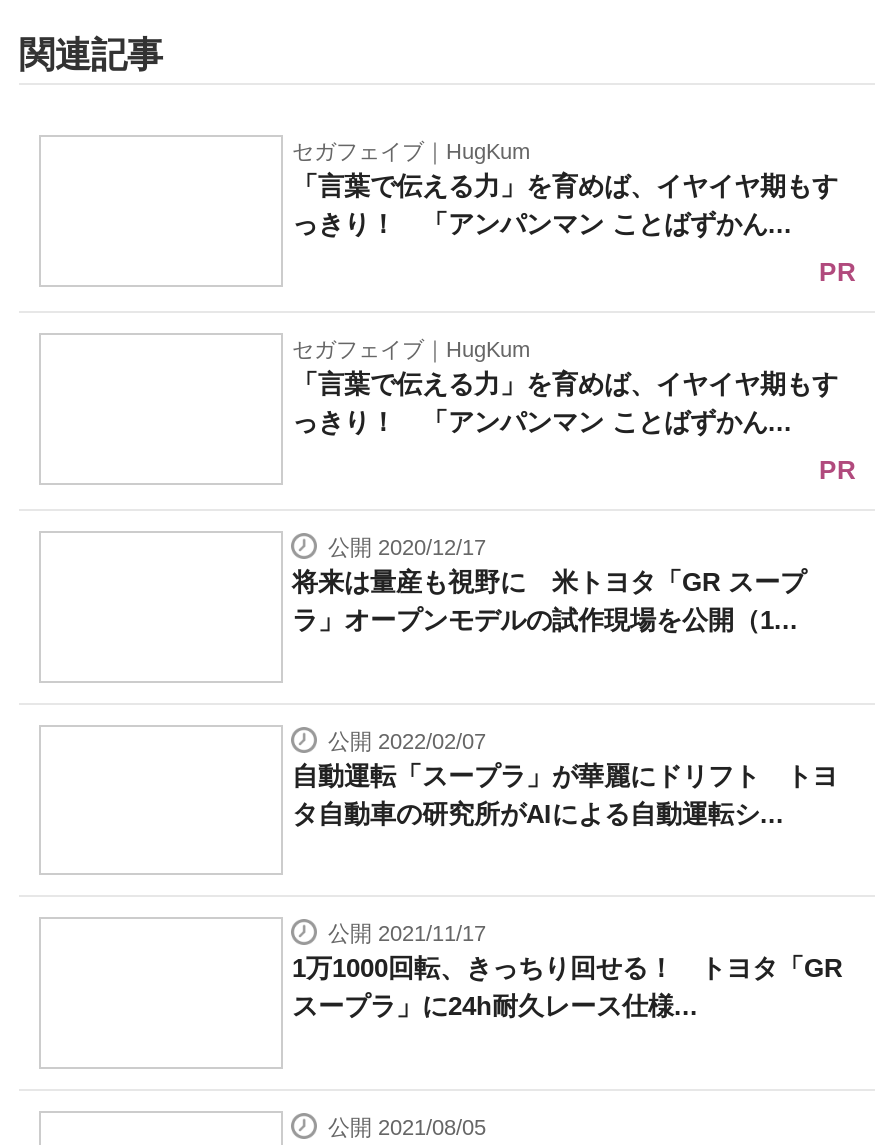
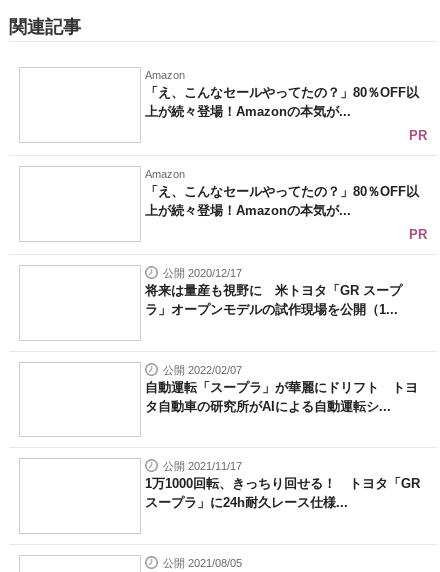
[292,140,838,240] セガフェイブ｜HugKum | 「言葉で伝える力」を育めば、イヤイヤ期もす | っきり！ 「アンパンマン ことばずかん... -> [145,69,419,119] Amazon | 「え、こんなセールやってたの？」80％OFF以 | 上が続々登場！Amazonの本気が...
[292,338,838,438] セガフェイブ｜HugKum | 「言葉で伝える力」を育めば、イヤイヤ期もす | っきり！ 「アンパンマン ことばずかん... -> [145,168,419,218] Amazon | 「え、こんなセールやってたの？」80％OFF以 | 上が続々登場！Amazonの本気が...

